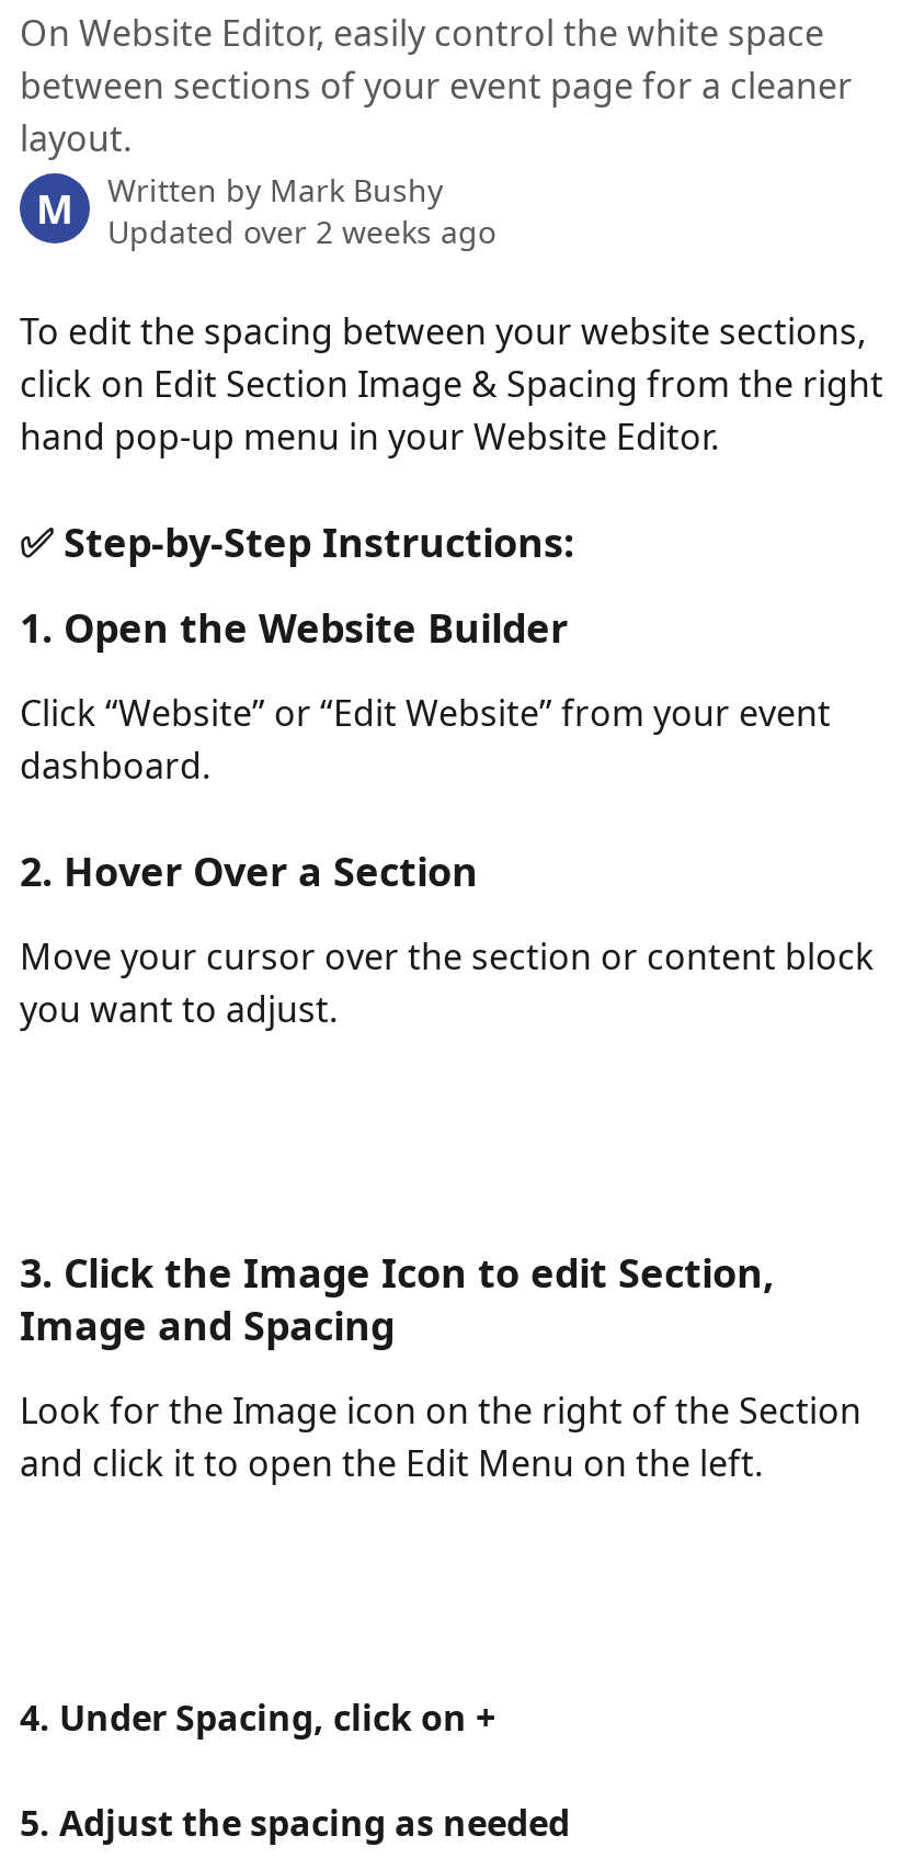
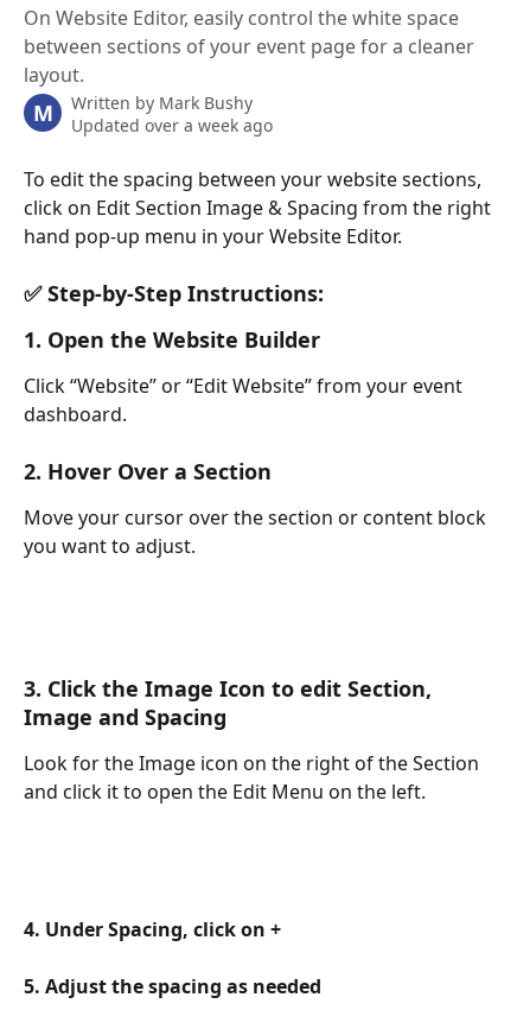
[107,211,495,252] Updated over 2 weeks ago -> [71,114,273,136] Updated over a week ago

